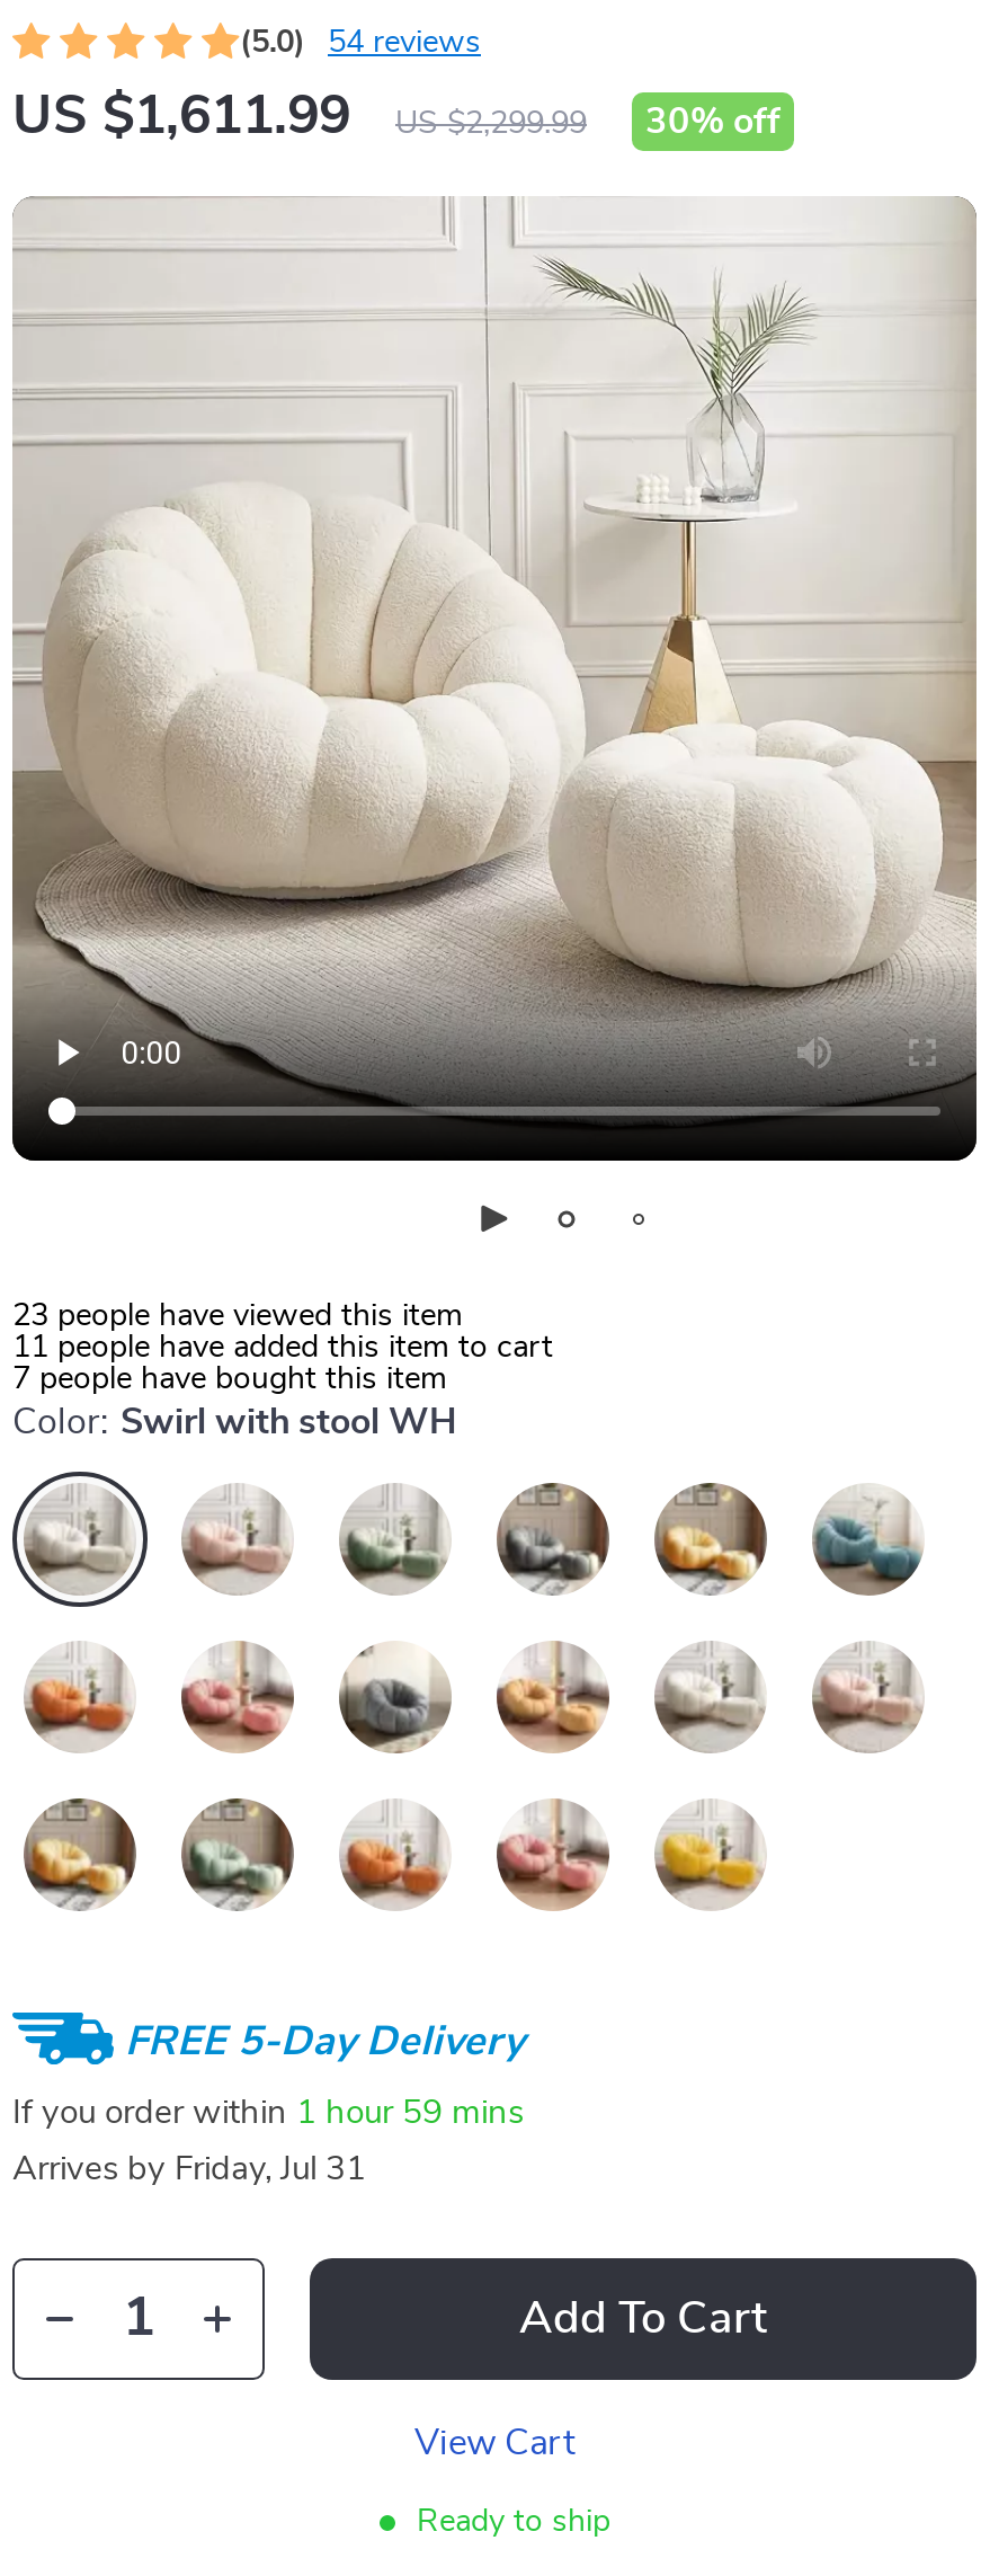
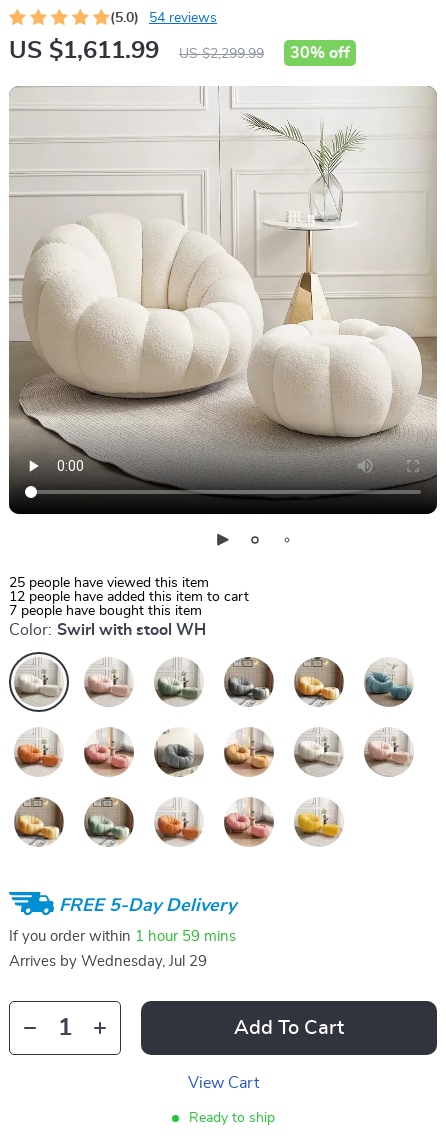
[12,1300,463,1332] 23 people have viewed this item -> [9,576,209,590] 25 people have viewed this item
[12,1332,553,1363] 11 people have added this item to cart -> [9,590,249,604] 12 people have added this item to cart
[12,2152,366,2186] Arrives by Friday, Jul 31 -> [9,954,207,969] Arrives by Wednesday, Jul 29

